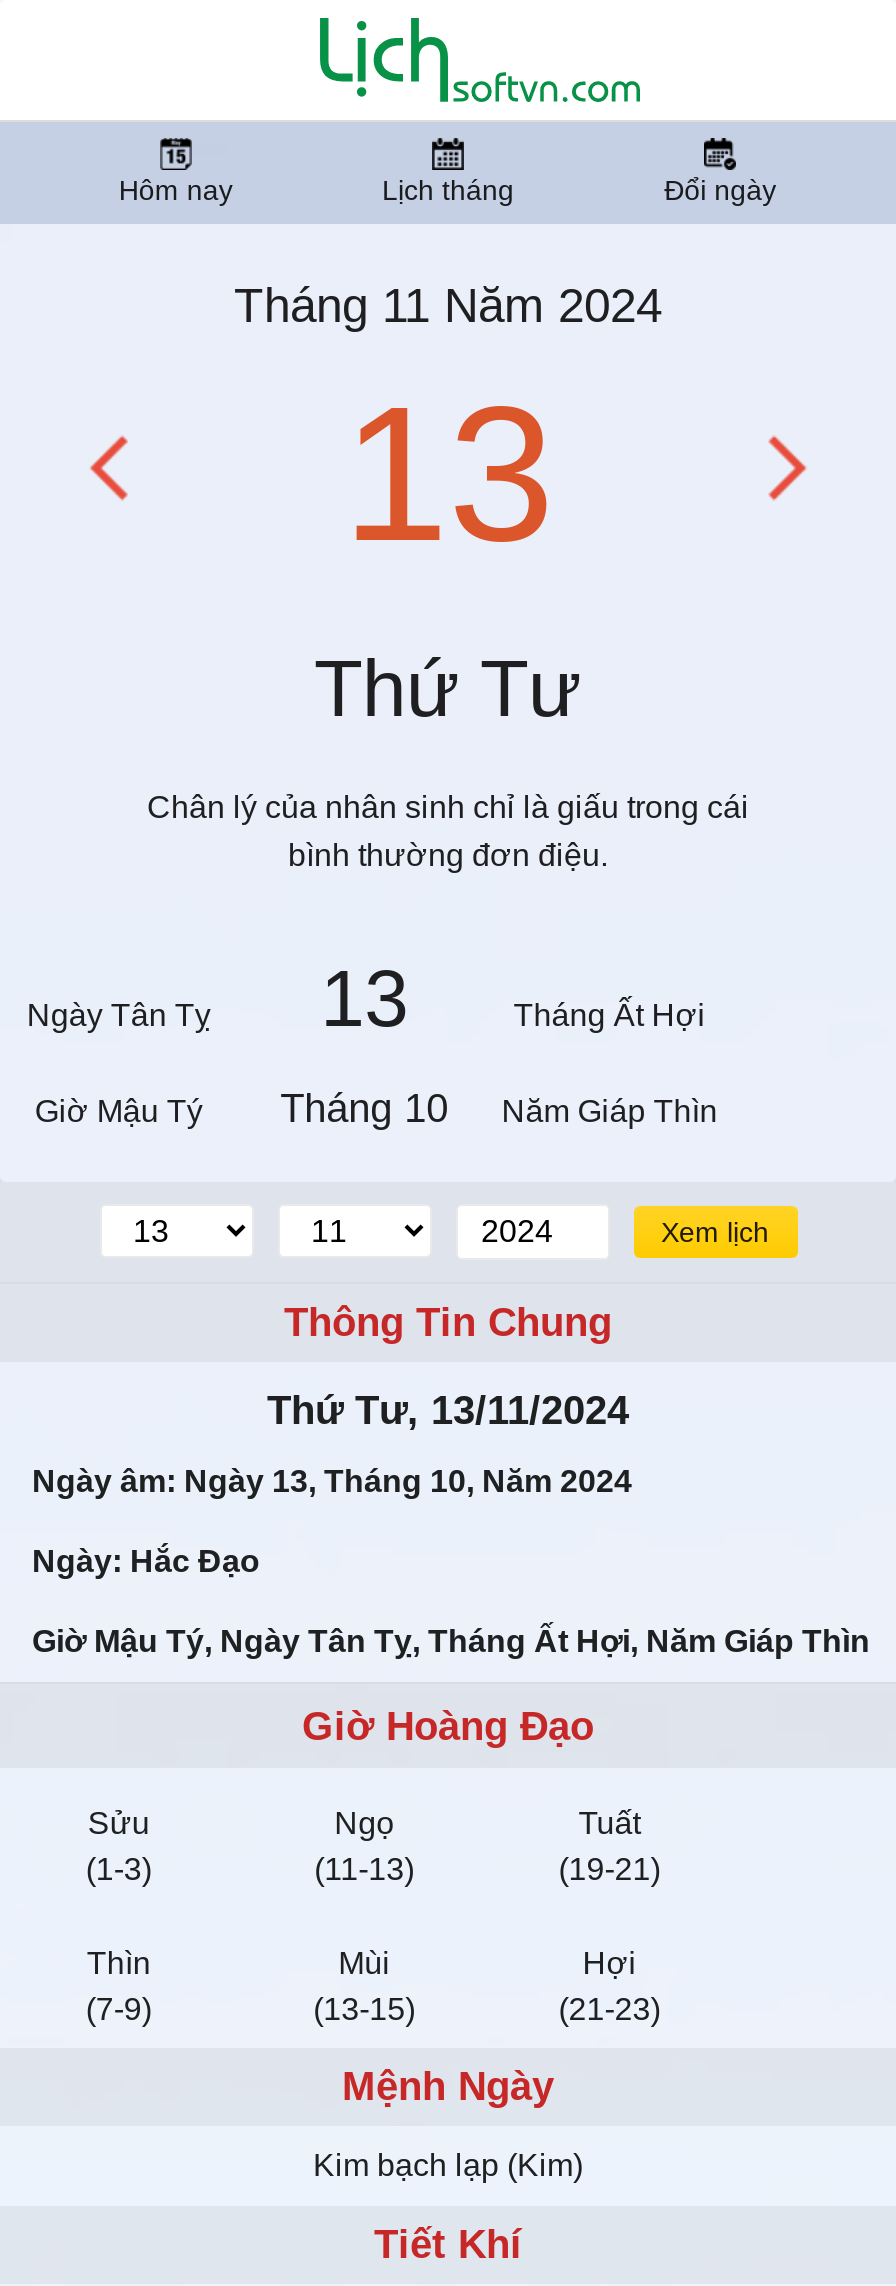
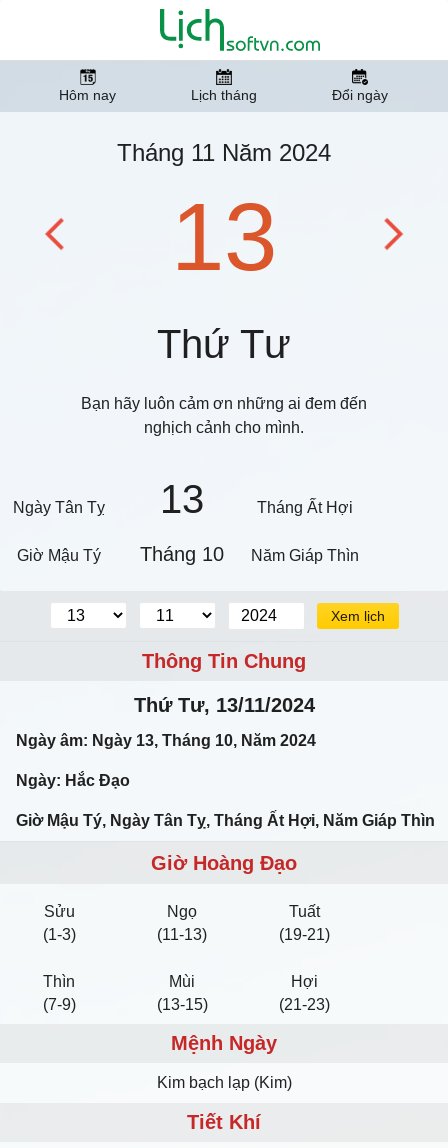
[147,790,749,872] Chân lý của nhân sinh chỉ là giấu trong cái | bình thường đơn điệu. -> [81,395,367,436] Bạn hãy luôn cảm ơn những ai đem đến | nghịch cảnh cho mình.

